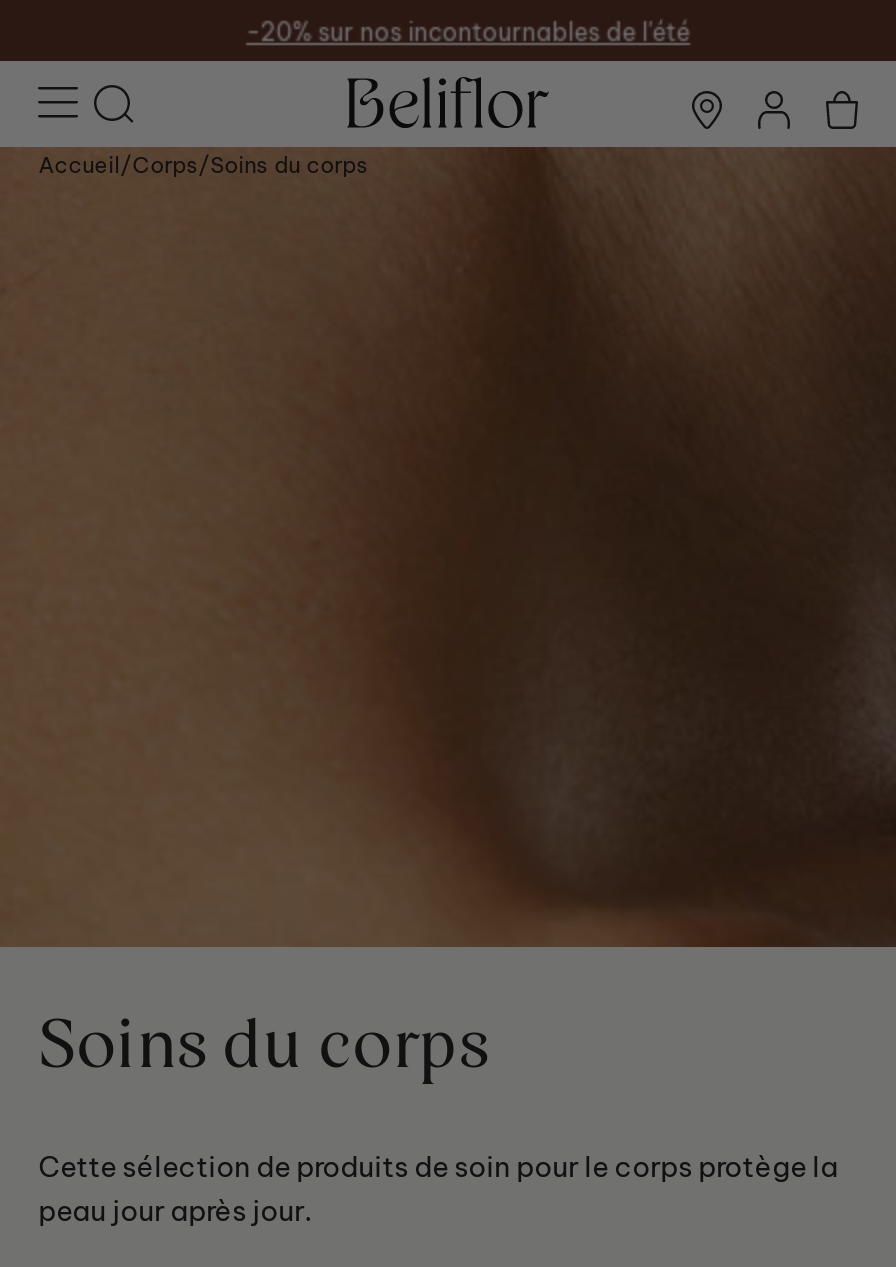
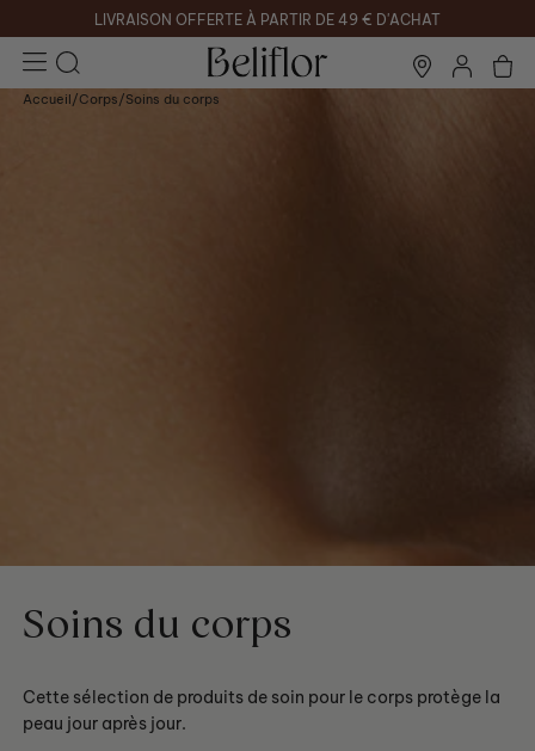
[226,13,670,47] -20% sur nos incontournables de l'été -> [94,8,441,29] LIVRAISON OFFERTE À PARTIR DE 49 € D'ACHAT

